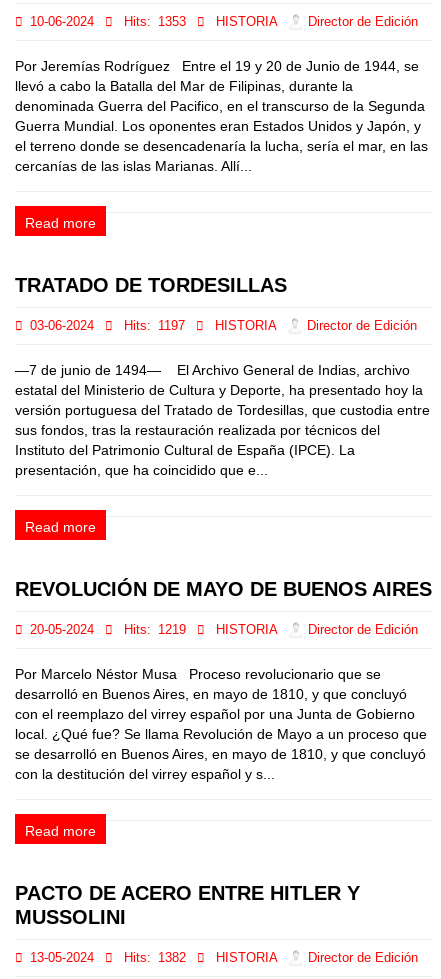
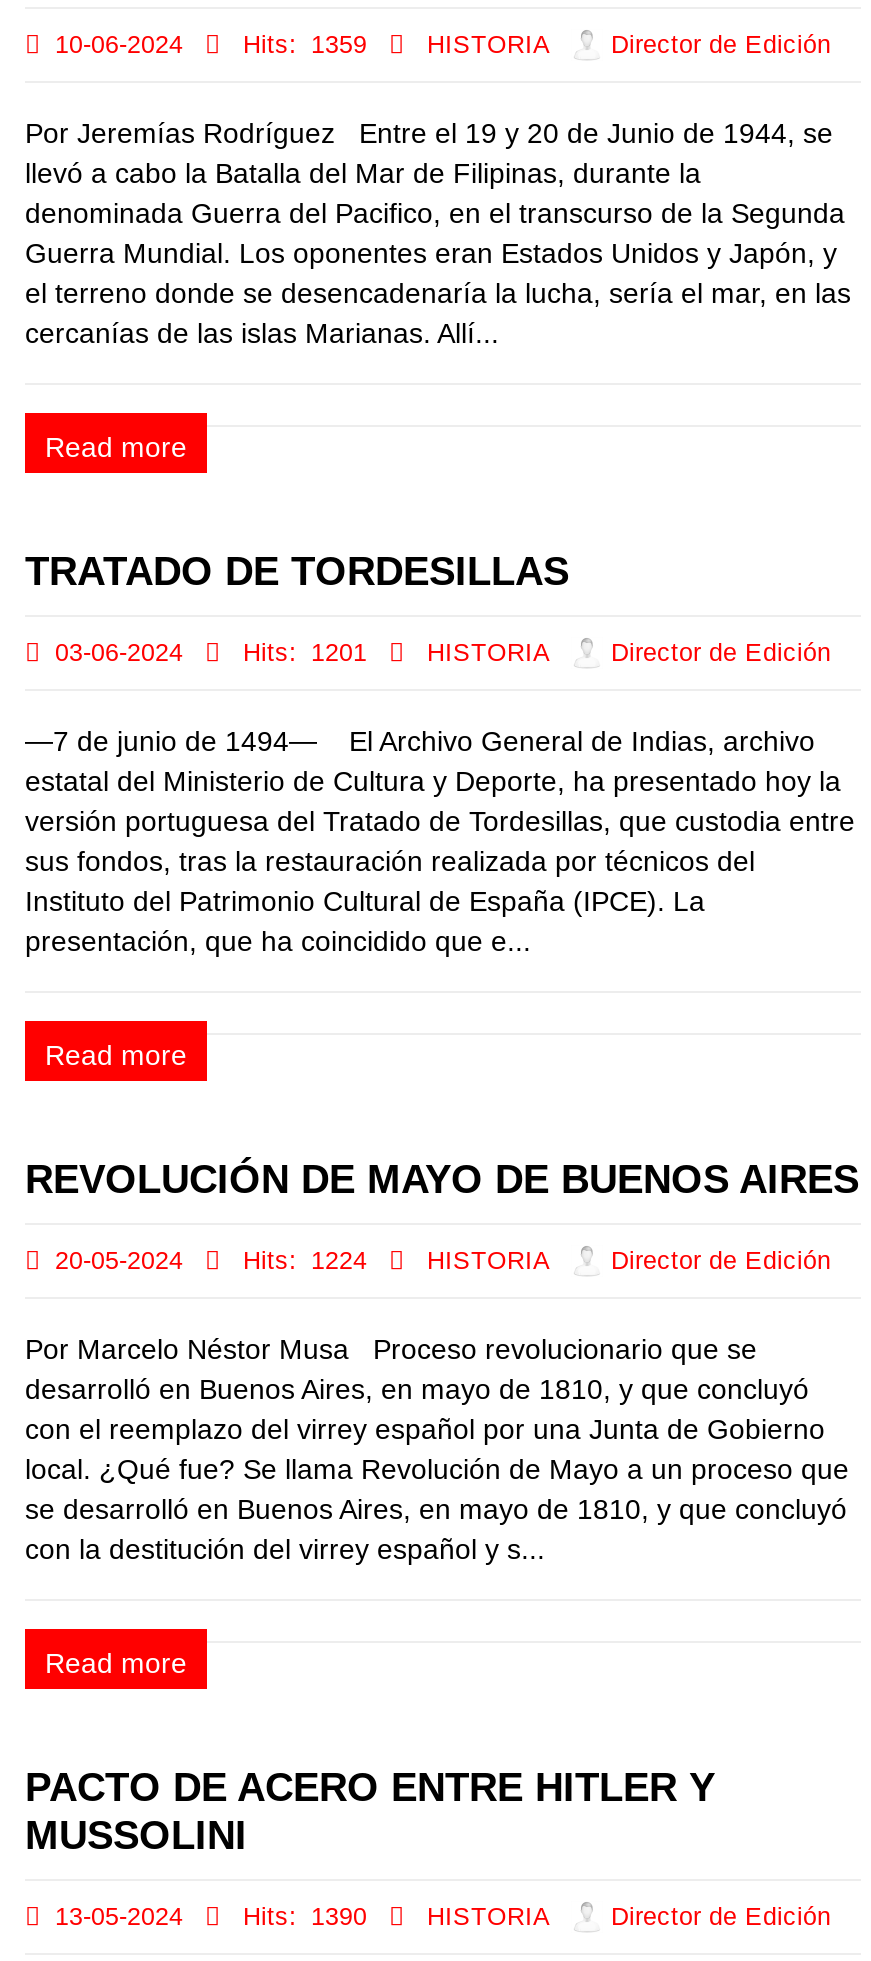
[124,15,186,29] Hits: 1353 -> [243,30,367,58] Hits: 1359
[124,319,185,333] Hits: 1197 -> [243,638,367,666] Hits: 1201
[124,623,186,637] Hits: 1219 -> [243,1246,367,1274] Hits: 1224
[124,951,186,965] Hits: 1382 -> [243,1902,367,1930] Hits: 1390

